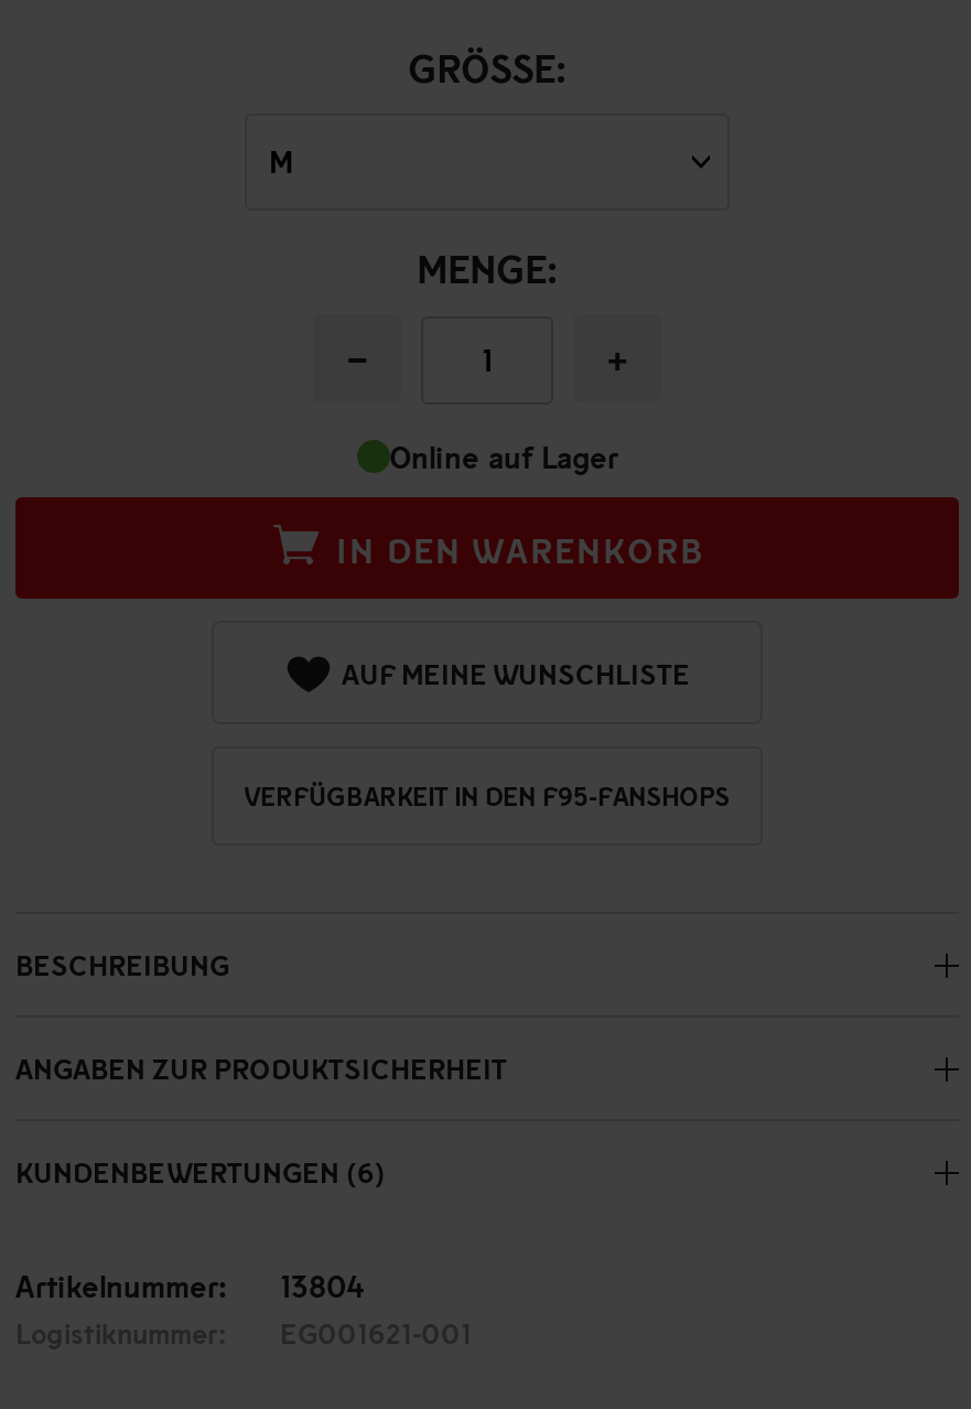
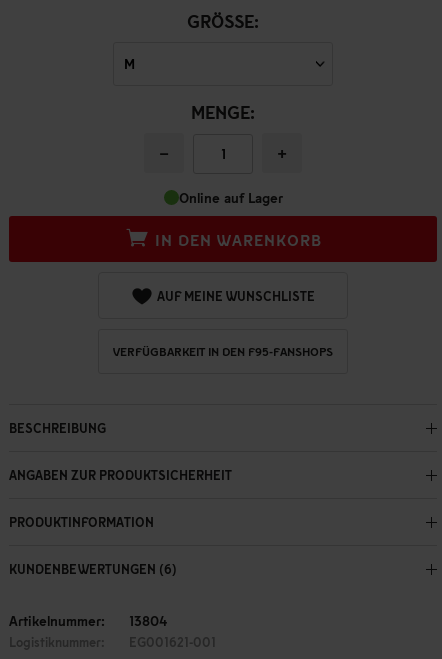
none -> [9,514,154,530] PRODUKTINFORMATION

